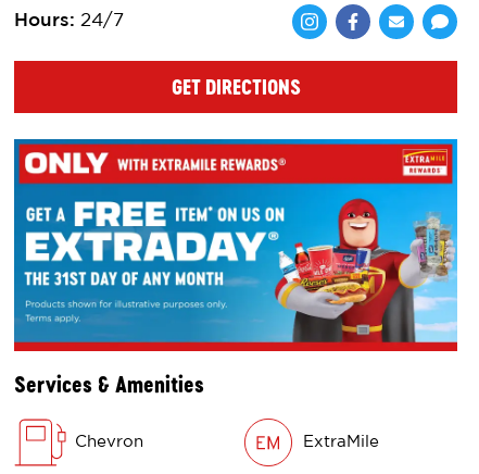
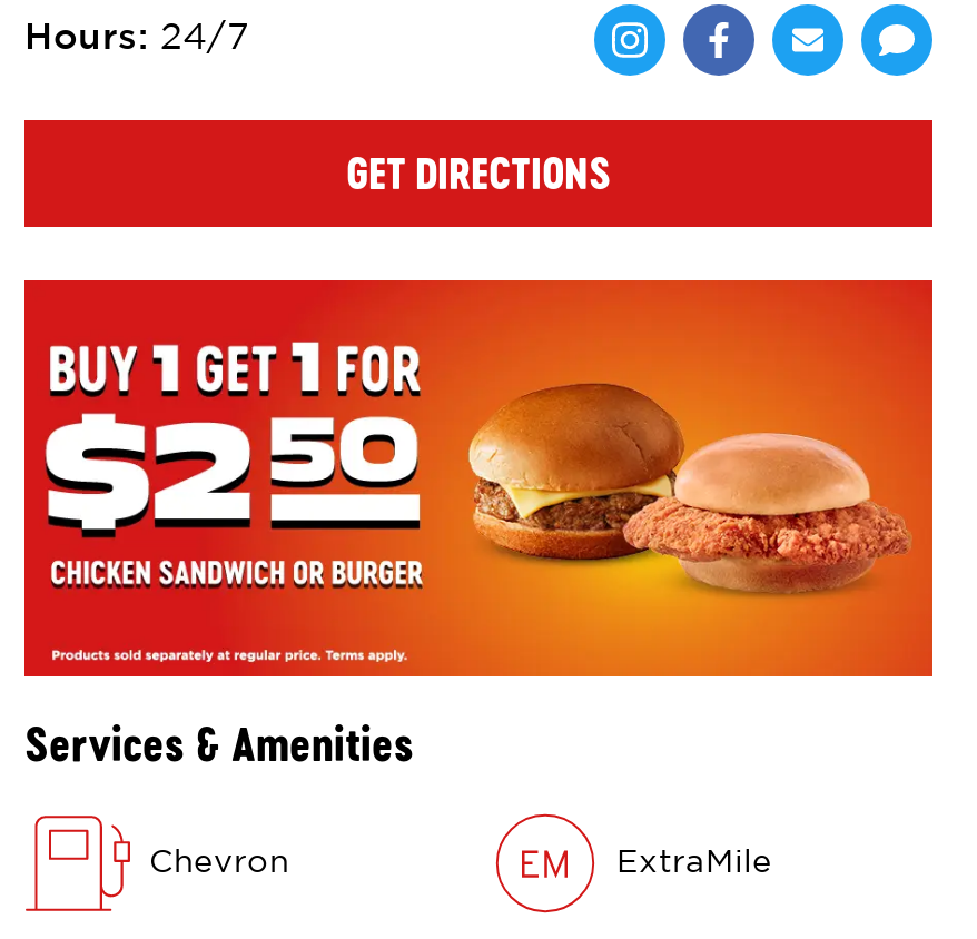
[13,138,458,351] [image] -> [22,278,935,676] [image]

